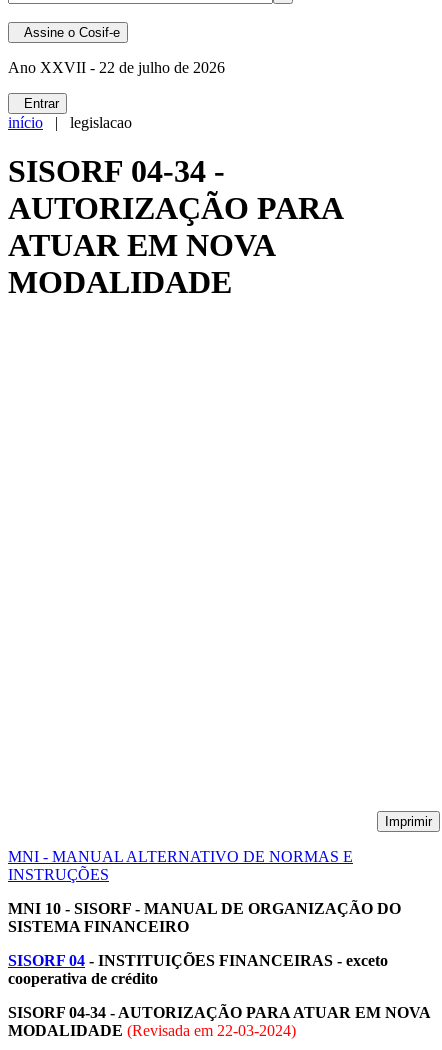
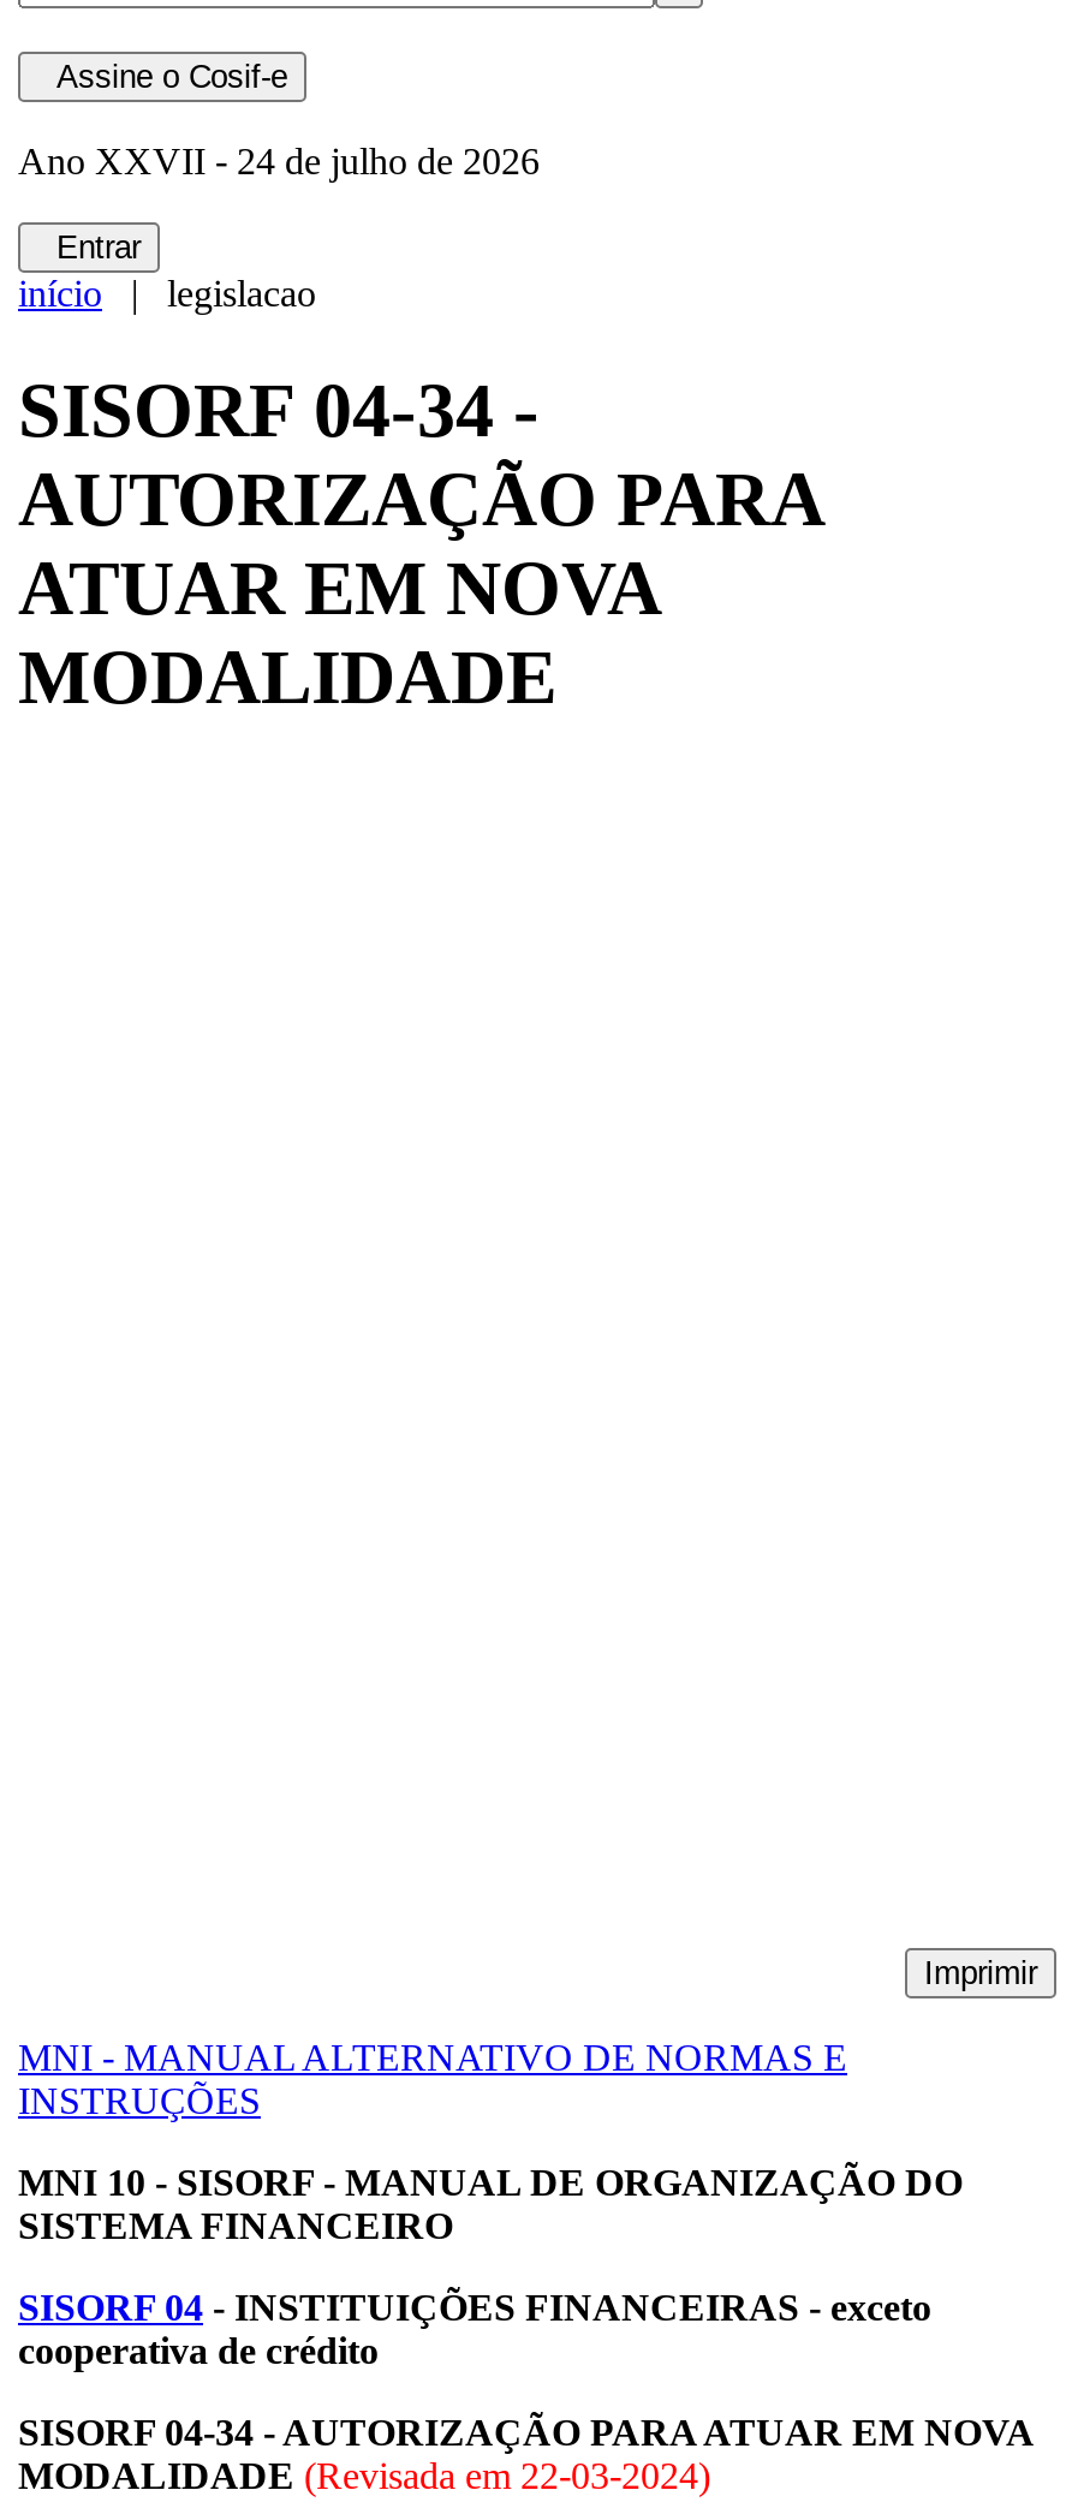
[8,59,225,76] Ano XXVII - 22 de julho de 2026 -> [18,141,540,181] Ano XXVII - 24 de julho de 2026

